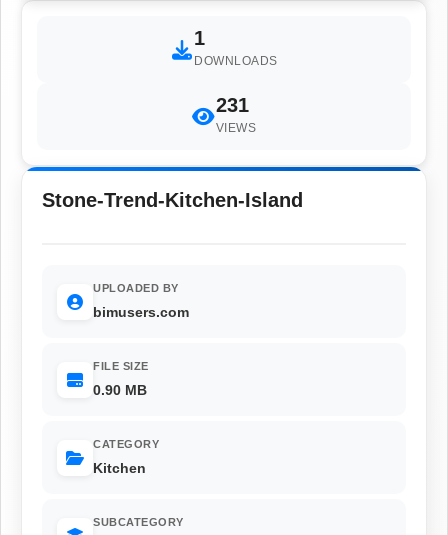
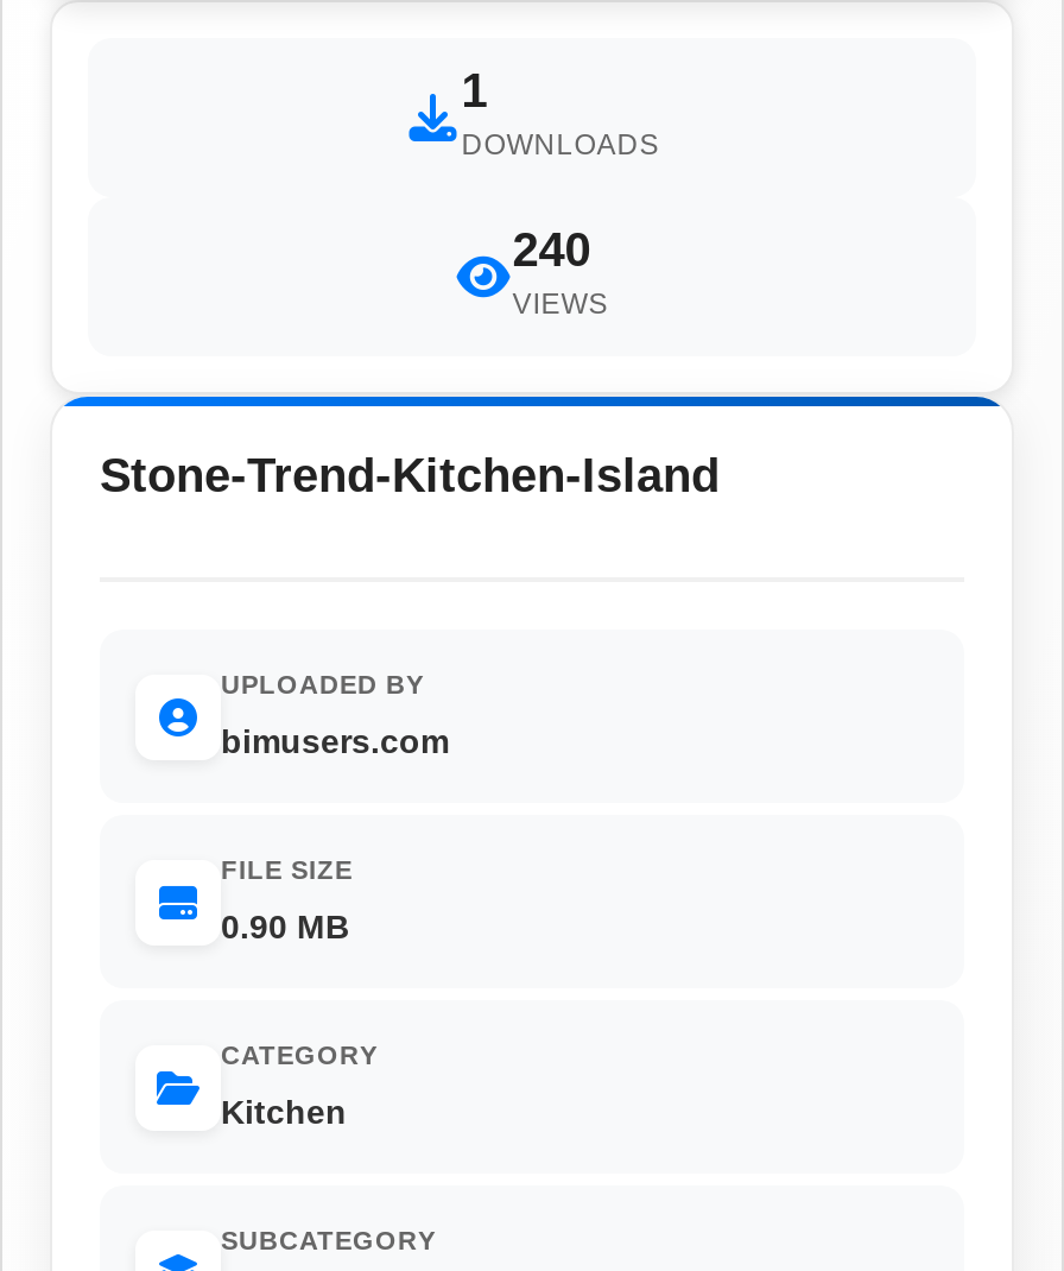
[216,94,249,116] 231 -> [513,223,591,276] 240

